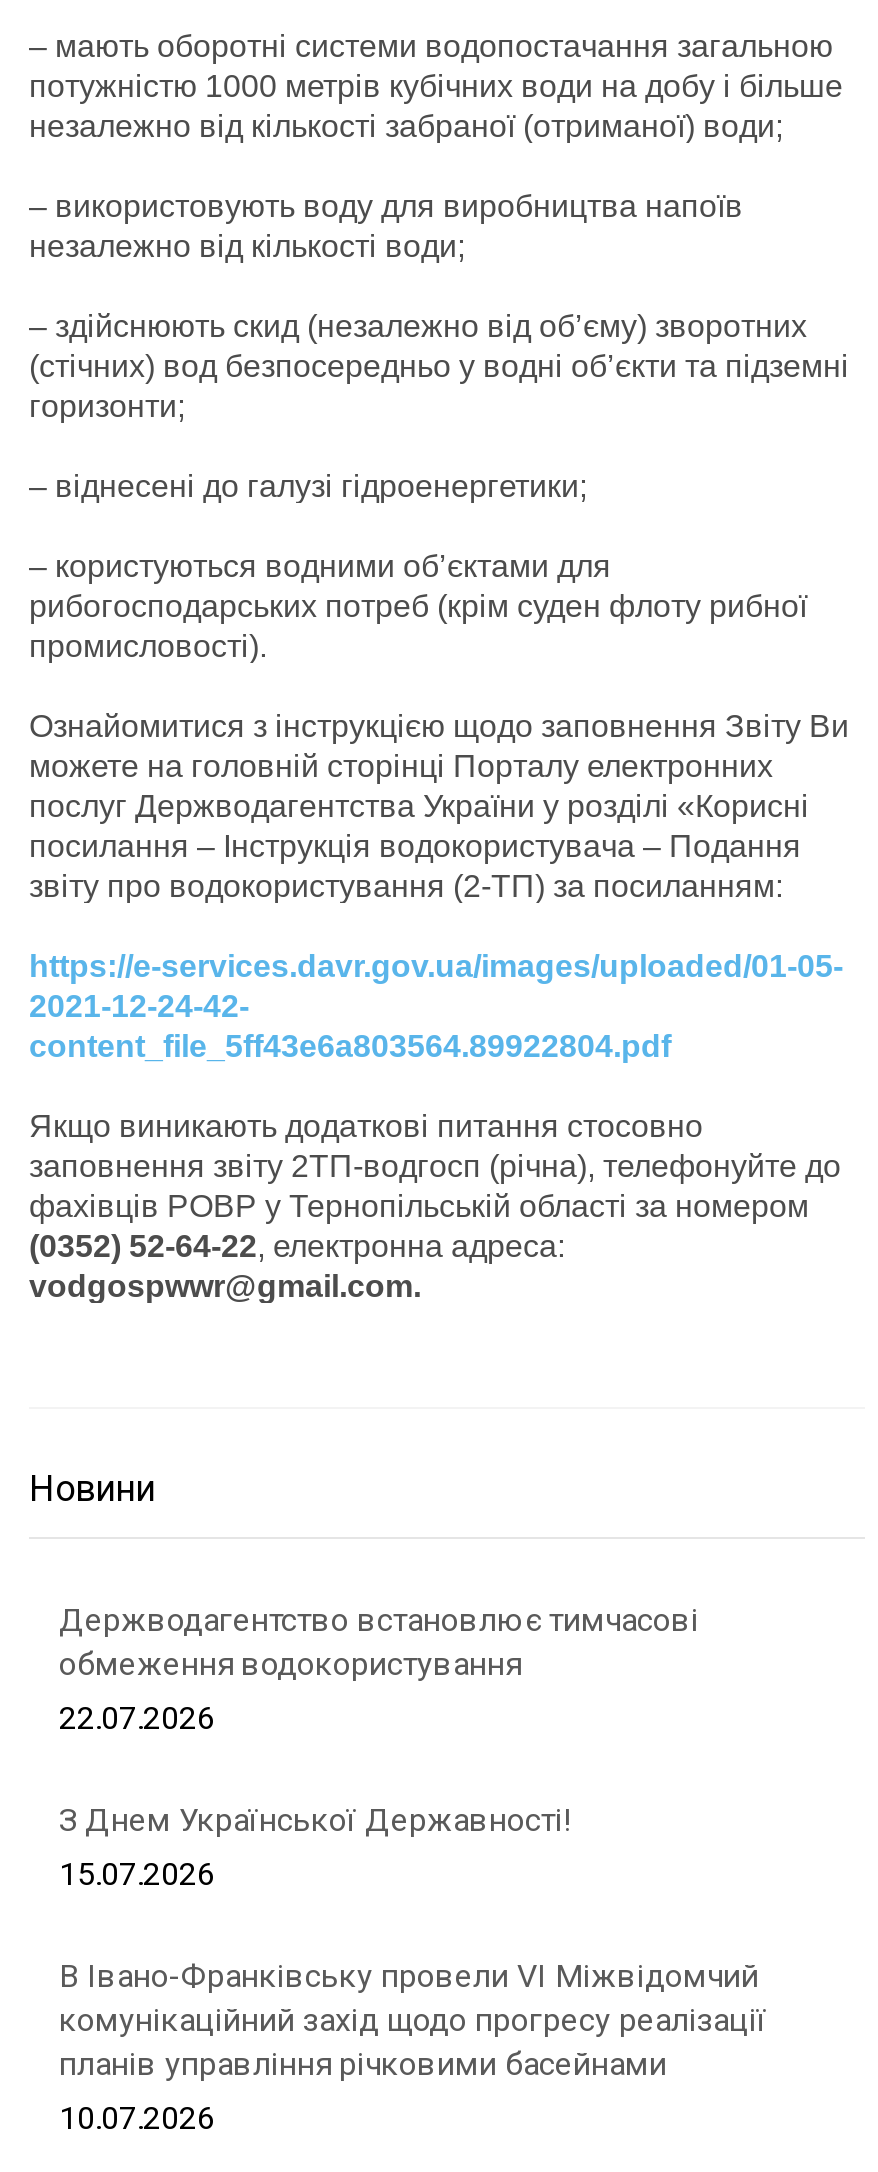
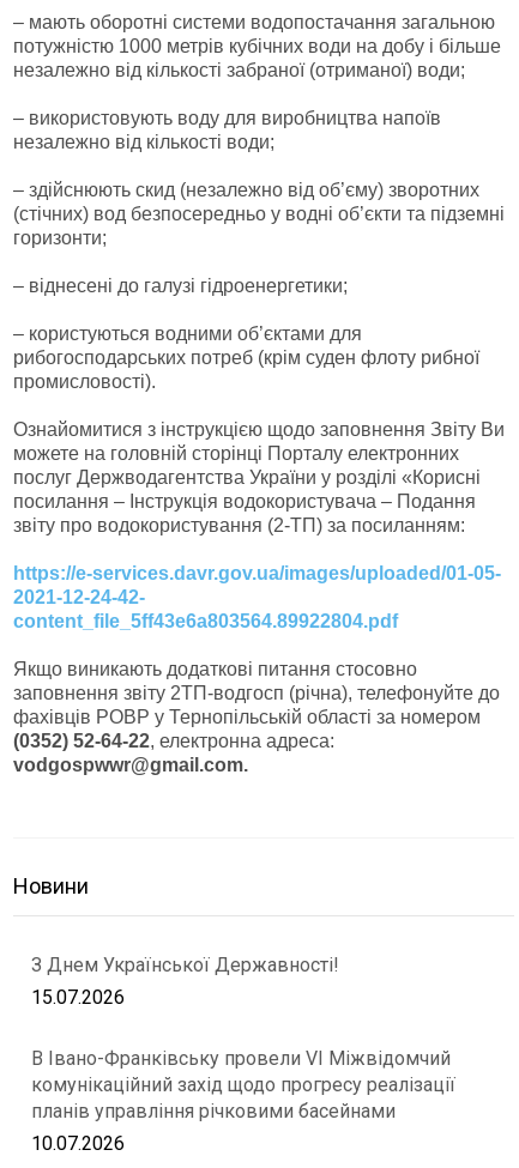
[59,1601,699,1737] Держводагентство встановлює тимчасові | обмеження водокористування | 22.07.2026 -> none

